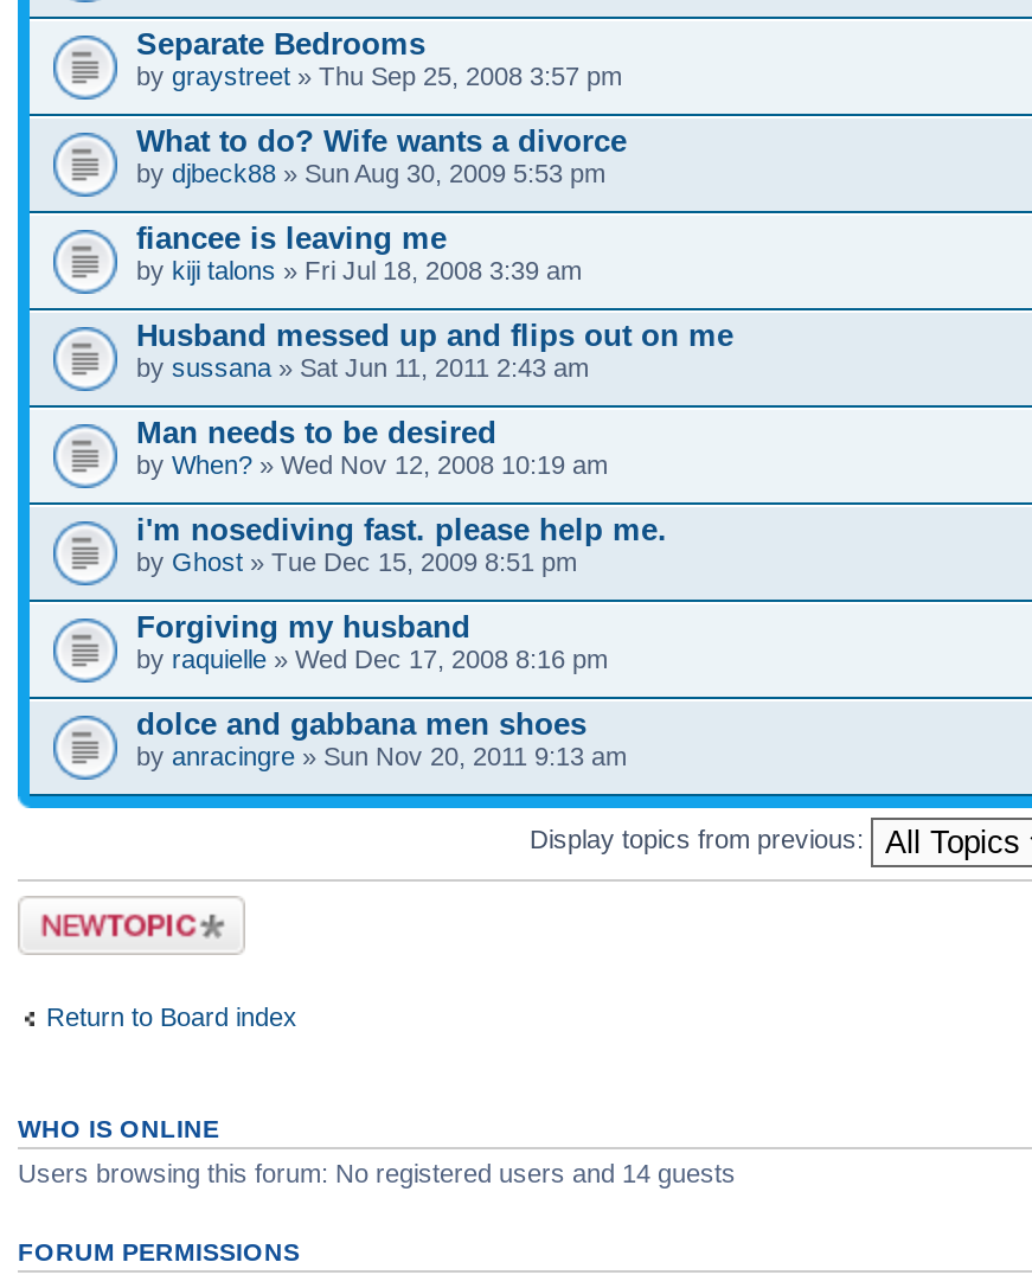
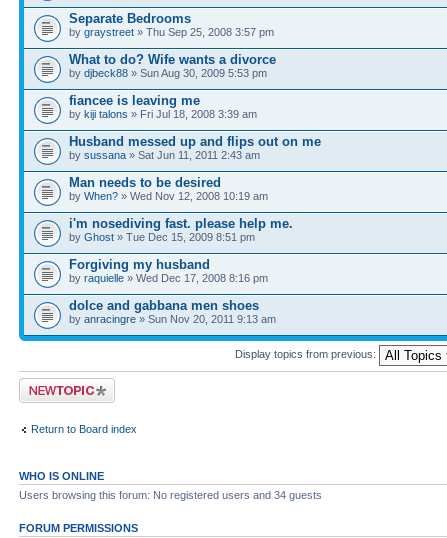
[18,1158,736,1186] Users browsing this forum: No registered users and 14 guests -> [19,488,322,500] Users browsing this forum: No registered users and 34 guests

